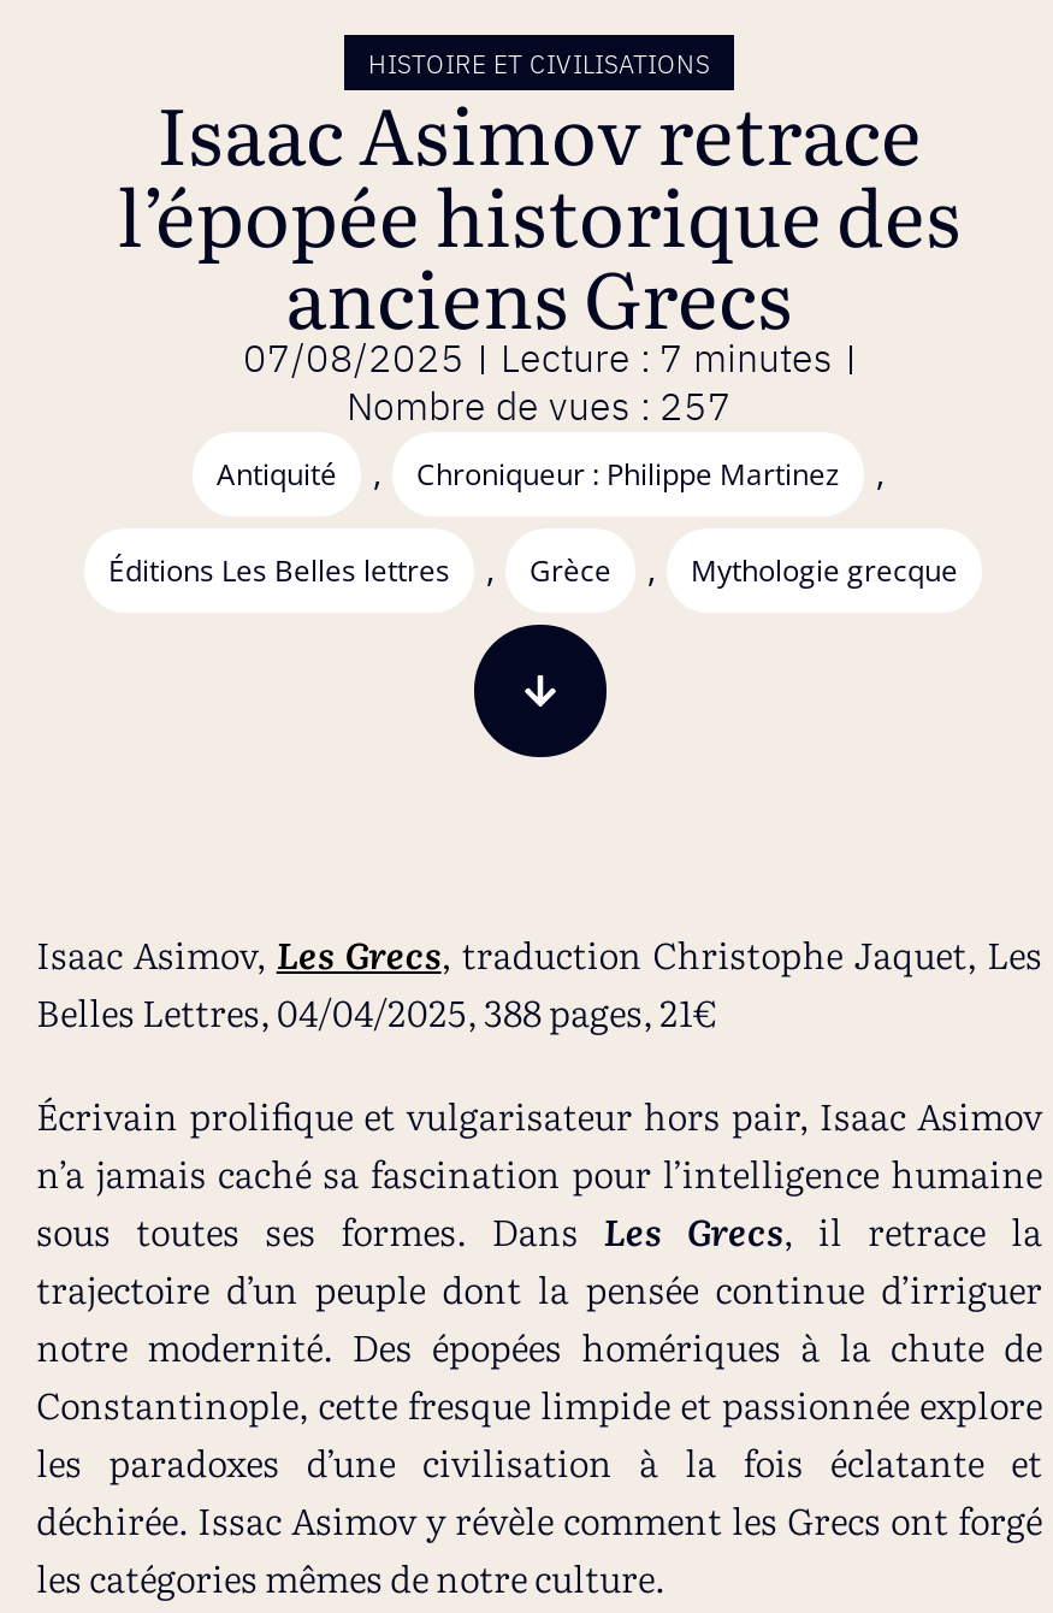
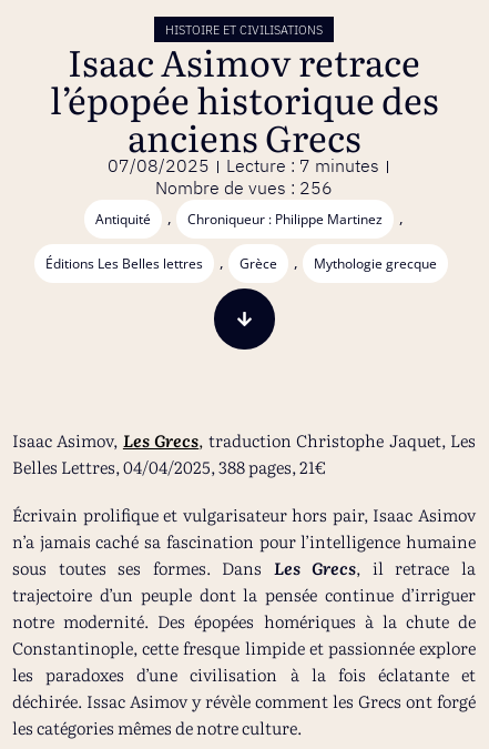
[347,380,732,437] Nombre de vues : 257 -> [155,176,333,202] Nombre de vues : 256

